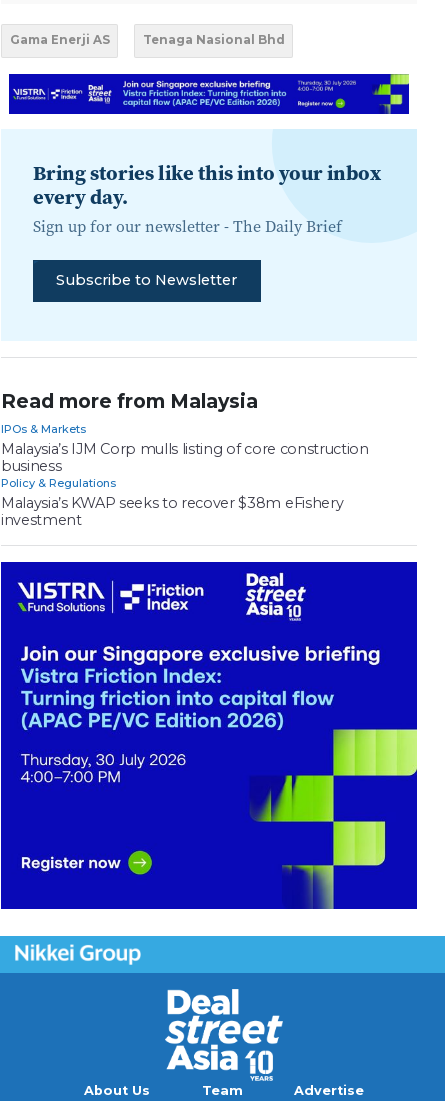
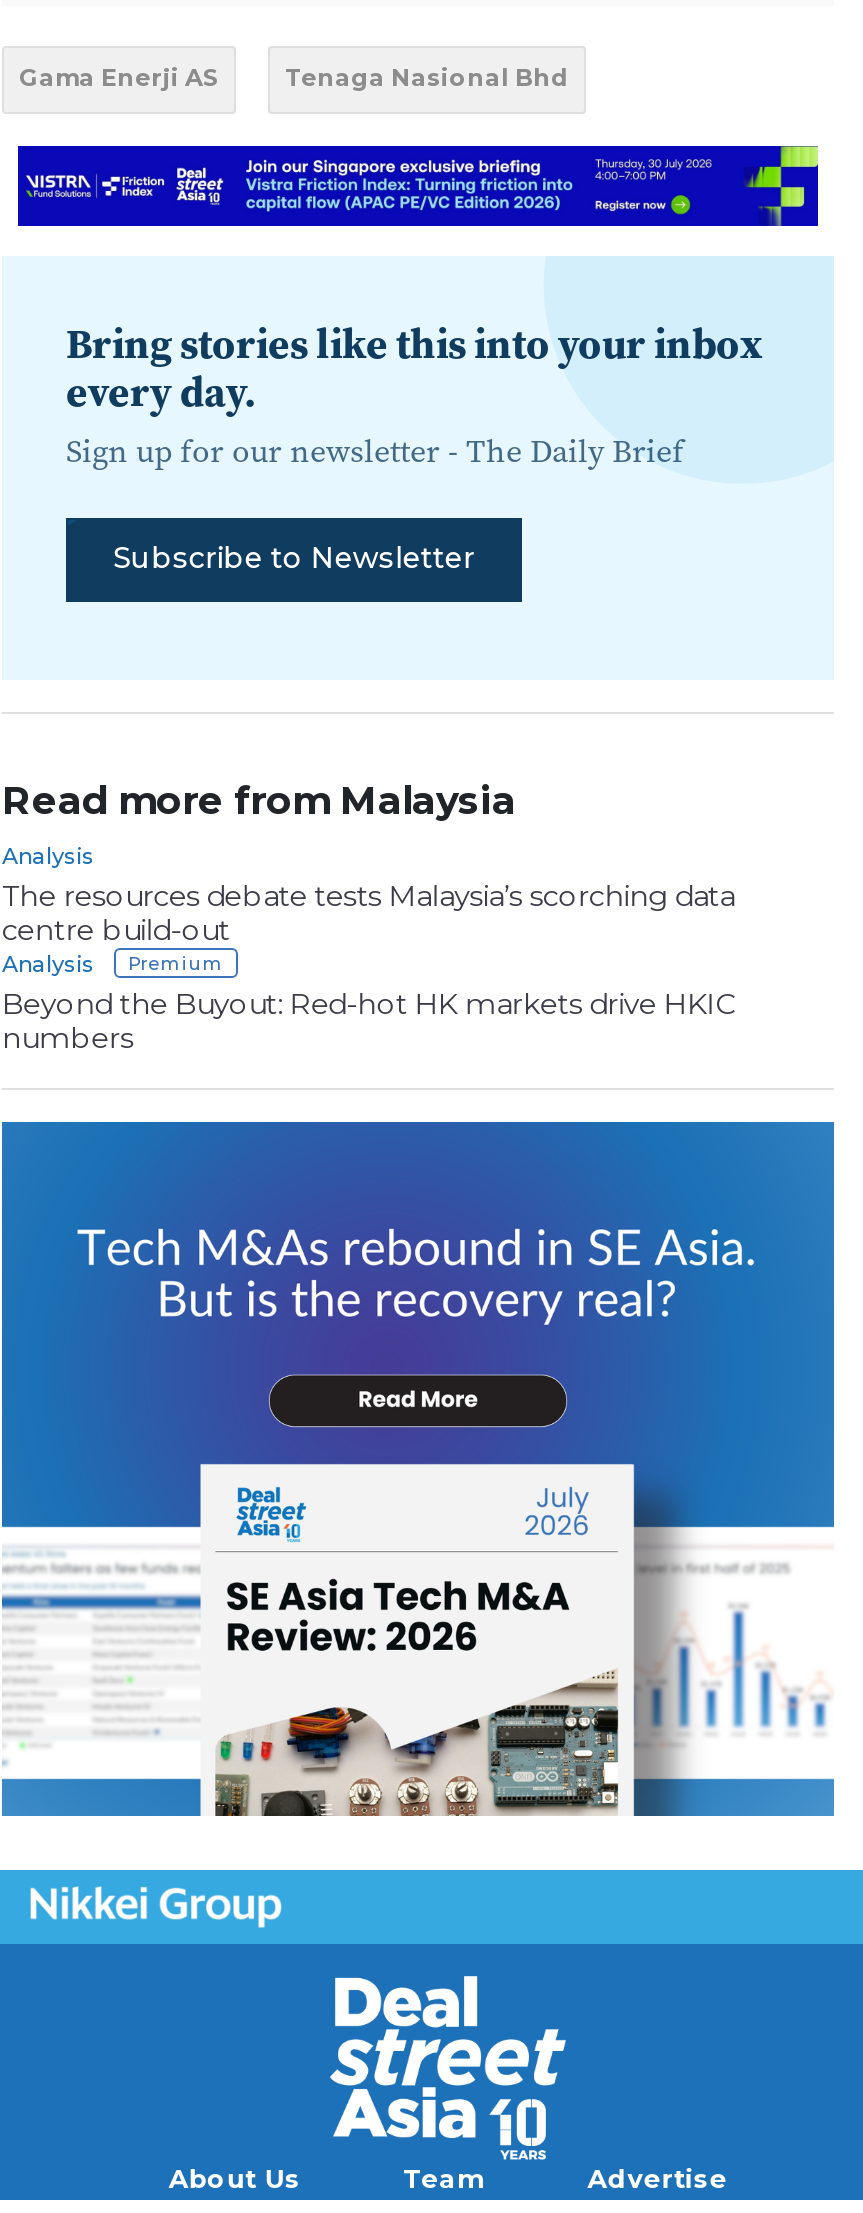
[1,422,369,529] IPOs & Markets | Malaysia’s IJM Corp mulls listing of core construction | business | Policy & Regulations | Malaysia’s KWAP seeks to recover $38m eFishery | investment -> [2,842,735,1056] Analysis | The resources debate tests Malaysia’s scorching data | centre build-out | Analysis | Beyond the Buyout: Red-hot HK markets drive HKIC | numbers
[3,561,418,910] [image] -> [6,1120,836,1818] [image]

